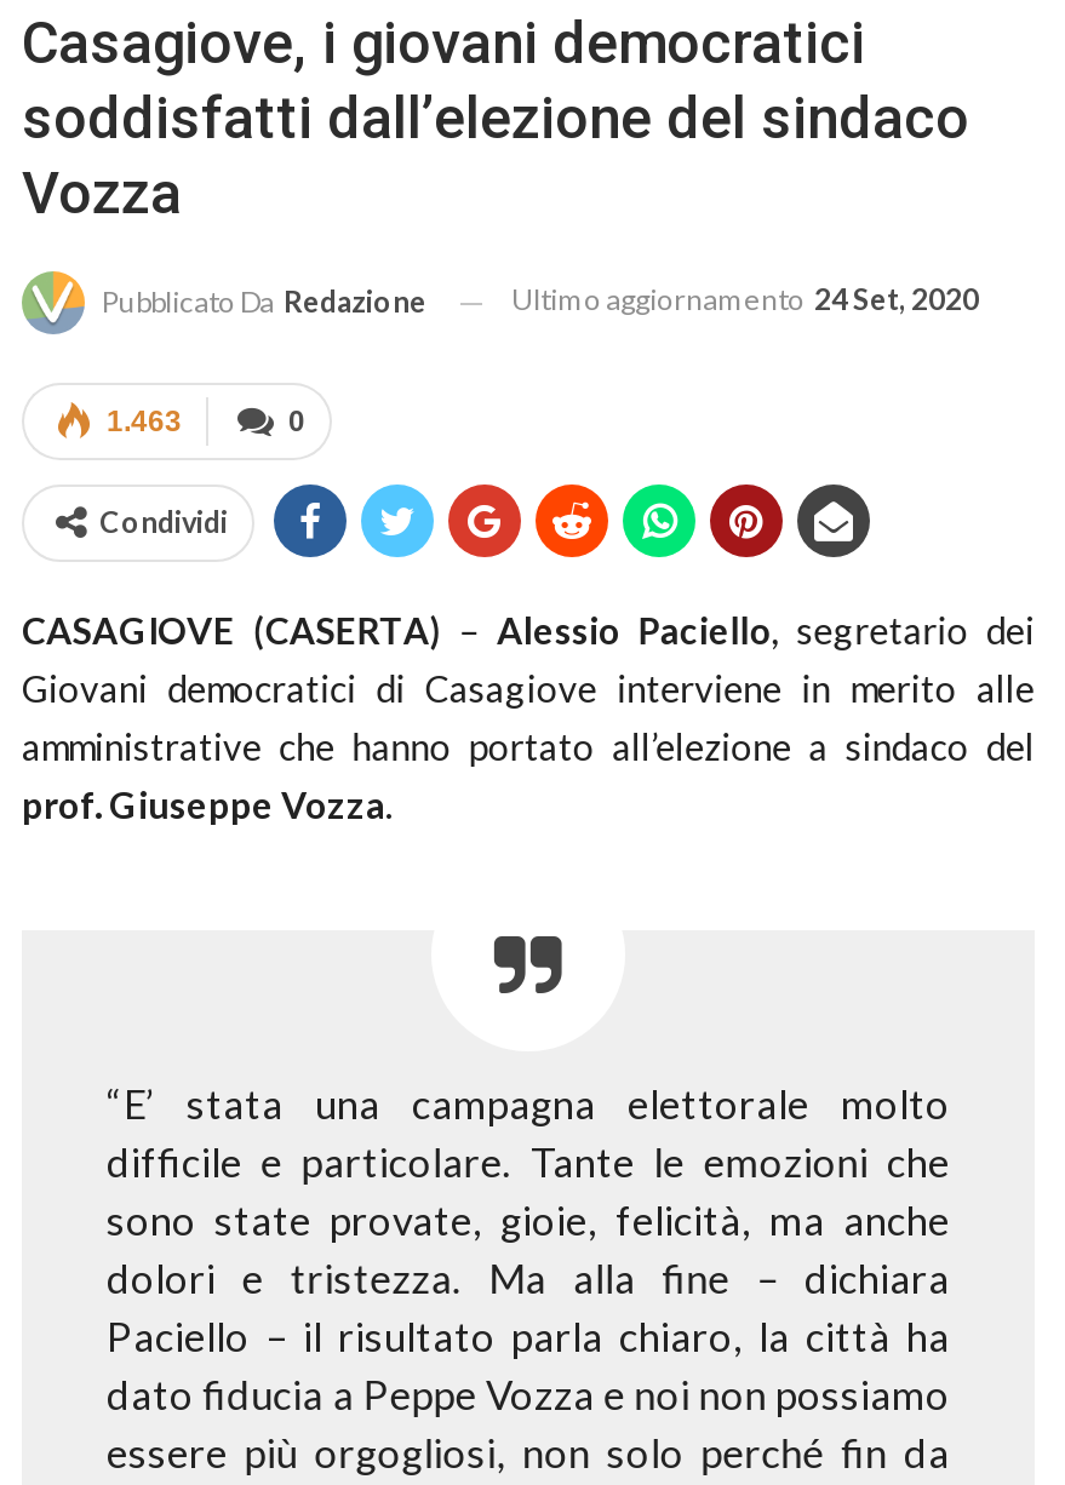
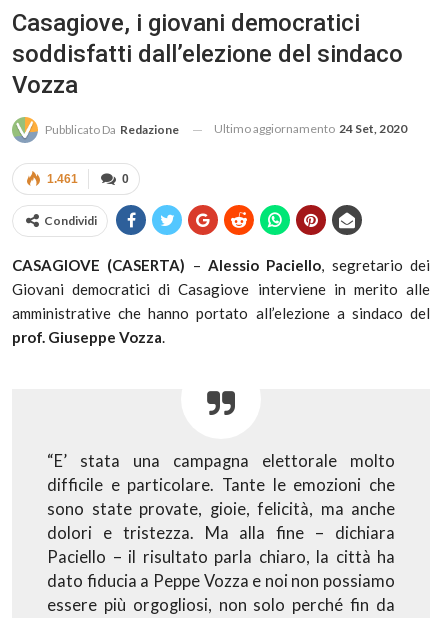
[107,405,182,439] 1.463 -> [47,172,78,186] 1.461

